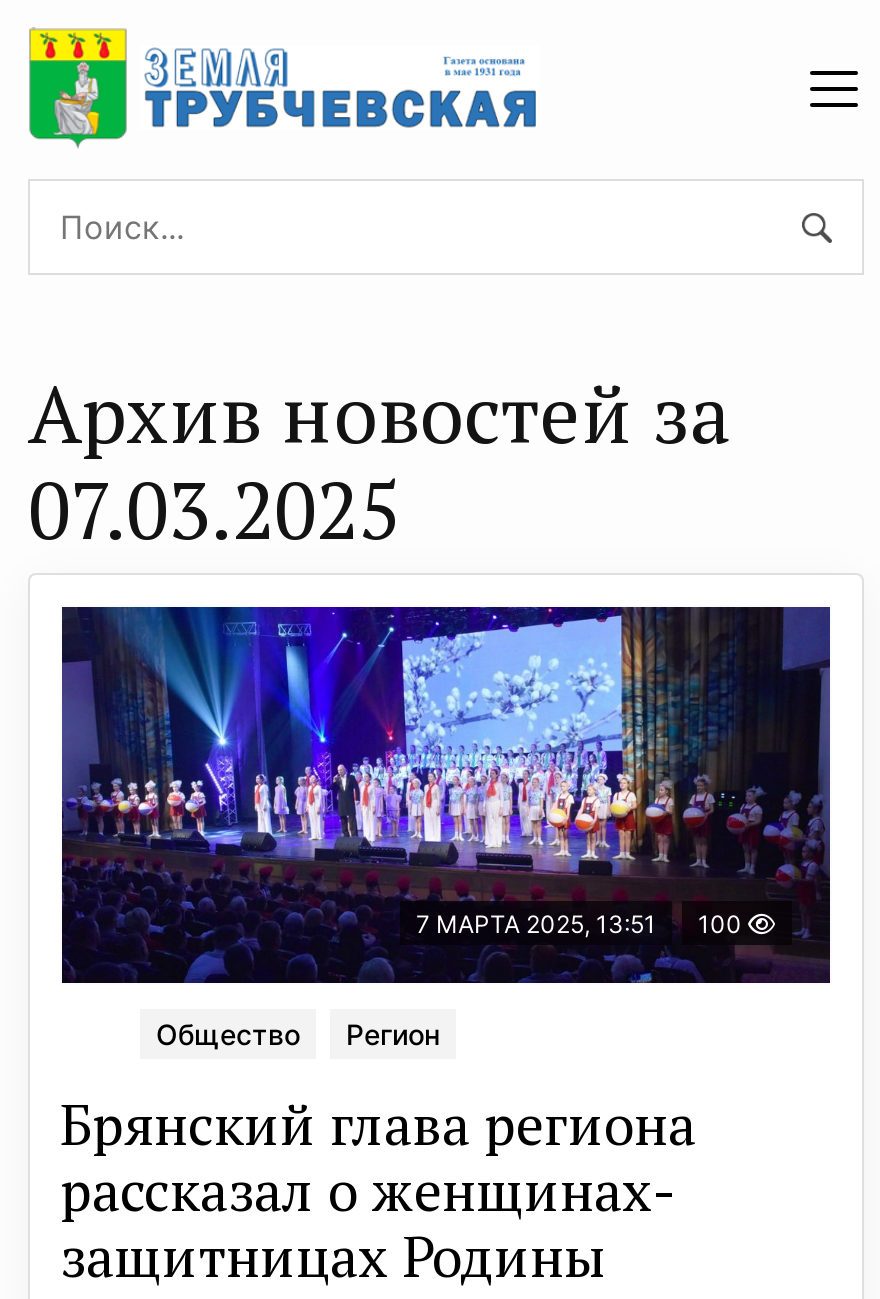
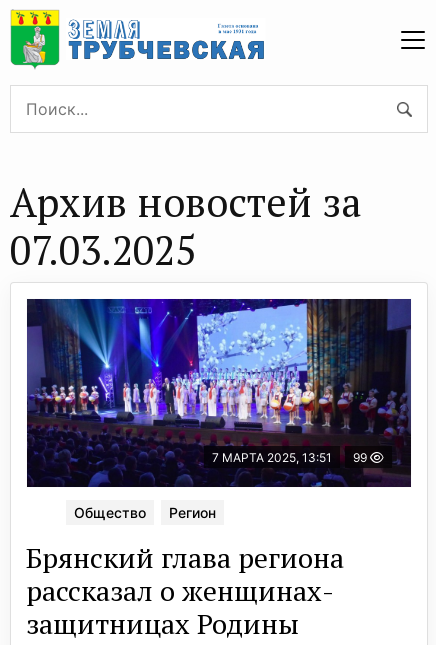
[416,910,748,940] 7 МАРТА 2025, 13:51 100 -> [212,450,370,465] 7 МАРТА 2025, 13:51 99

